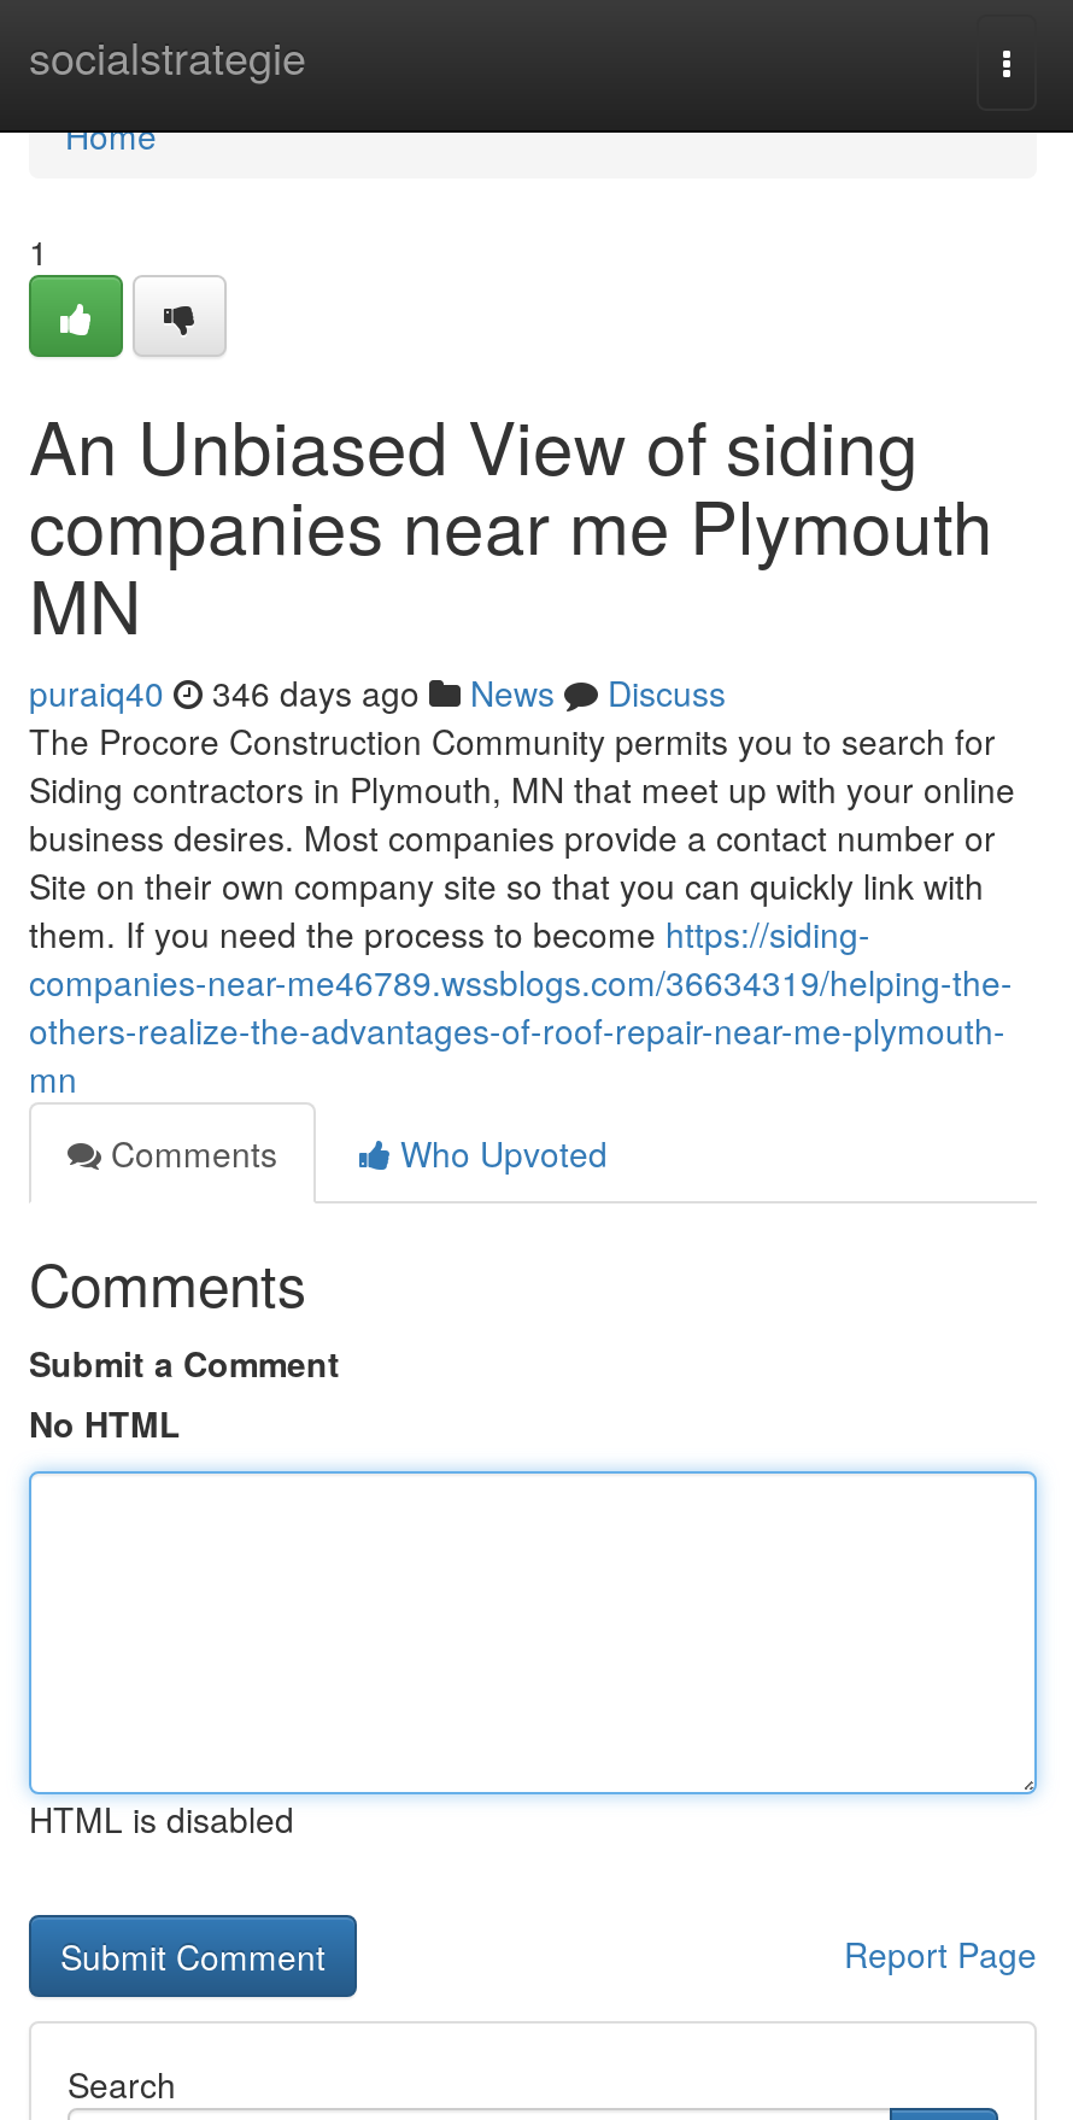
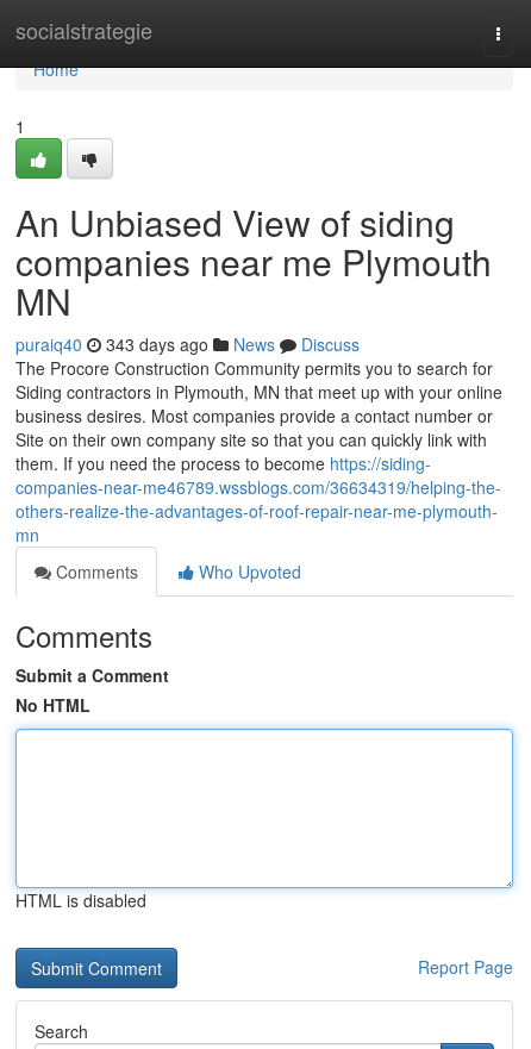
[29,668,726,716] puraiq40 346 days ago News Discuss -> [15,332,360,356] puraiq40 343 days ago News Discuss

